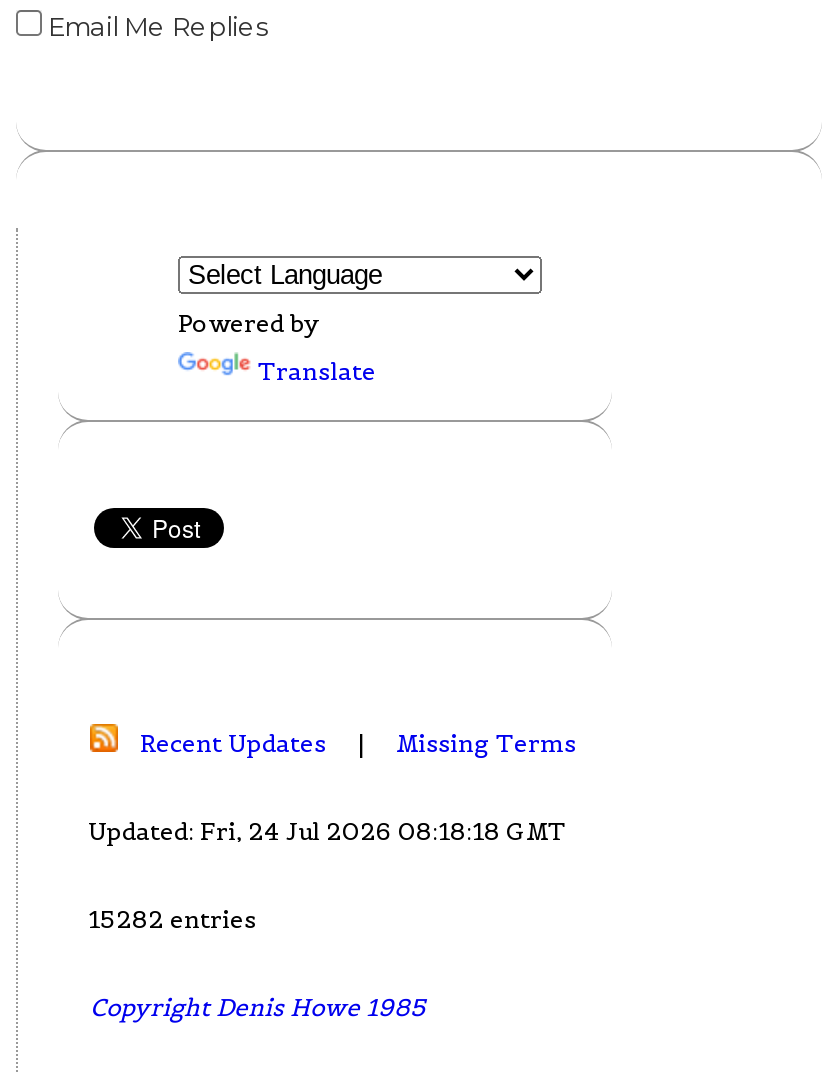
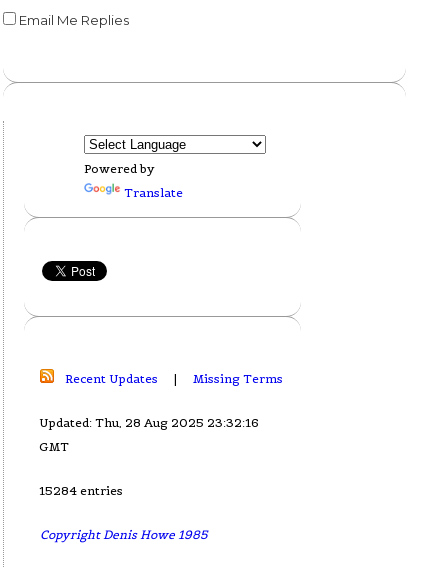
[88,816,566,934] Updated: Fri, 24 Jul 2026 08:18:18 GMT | 15282 entries -> [39,415,259,498] Updated: Thu, 28 Aug 2025 23:32:16 | GMT | 15284 entries

